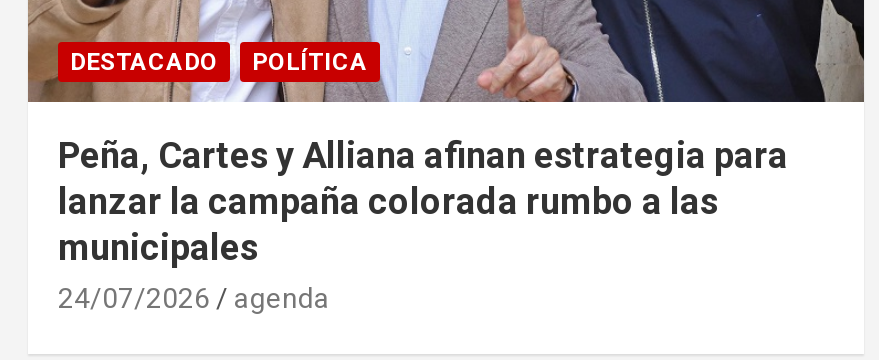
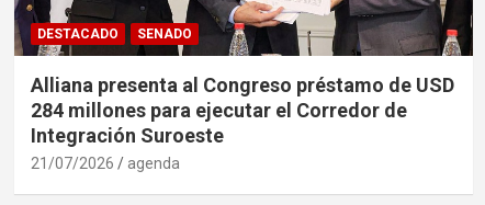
[252,49,368,77] POLÍTICA -> [137,27,192,42] SENADO
[58,135,788,315] Peña, Cartes y Alliana afinan estrategia para | lanzar la campaña colorada rumbo a las | municipales | 24/07/2026 -> [31,74,454,173] Alliana presenta al Congreso préstamo de USD | 284 millones para ejecutar el Corredor de | Integración Suroeste | 21/07/2026

